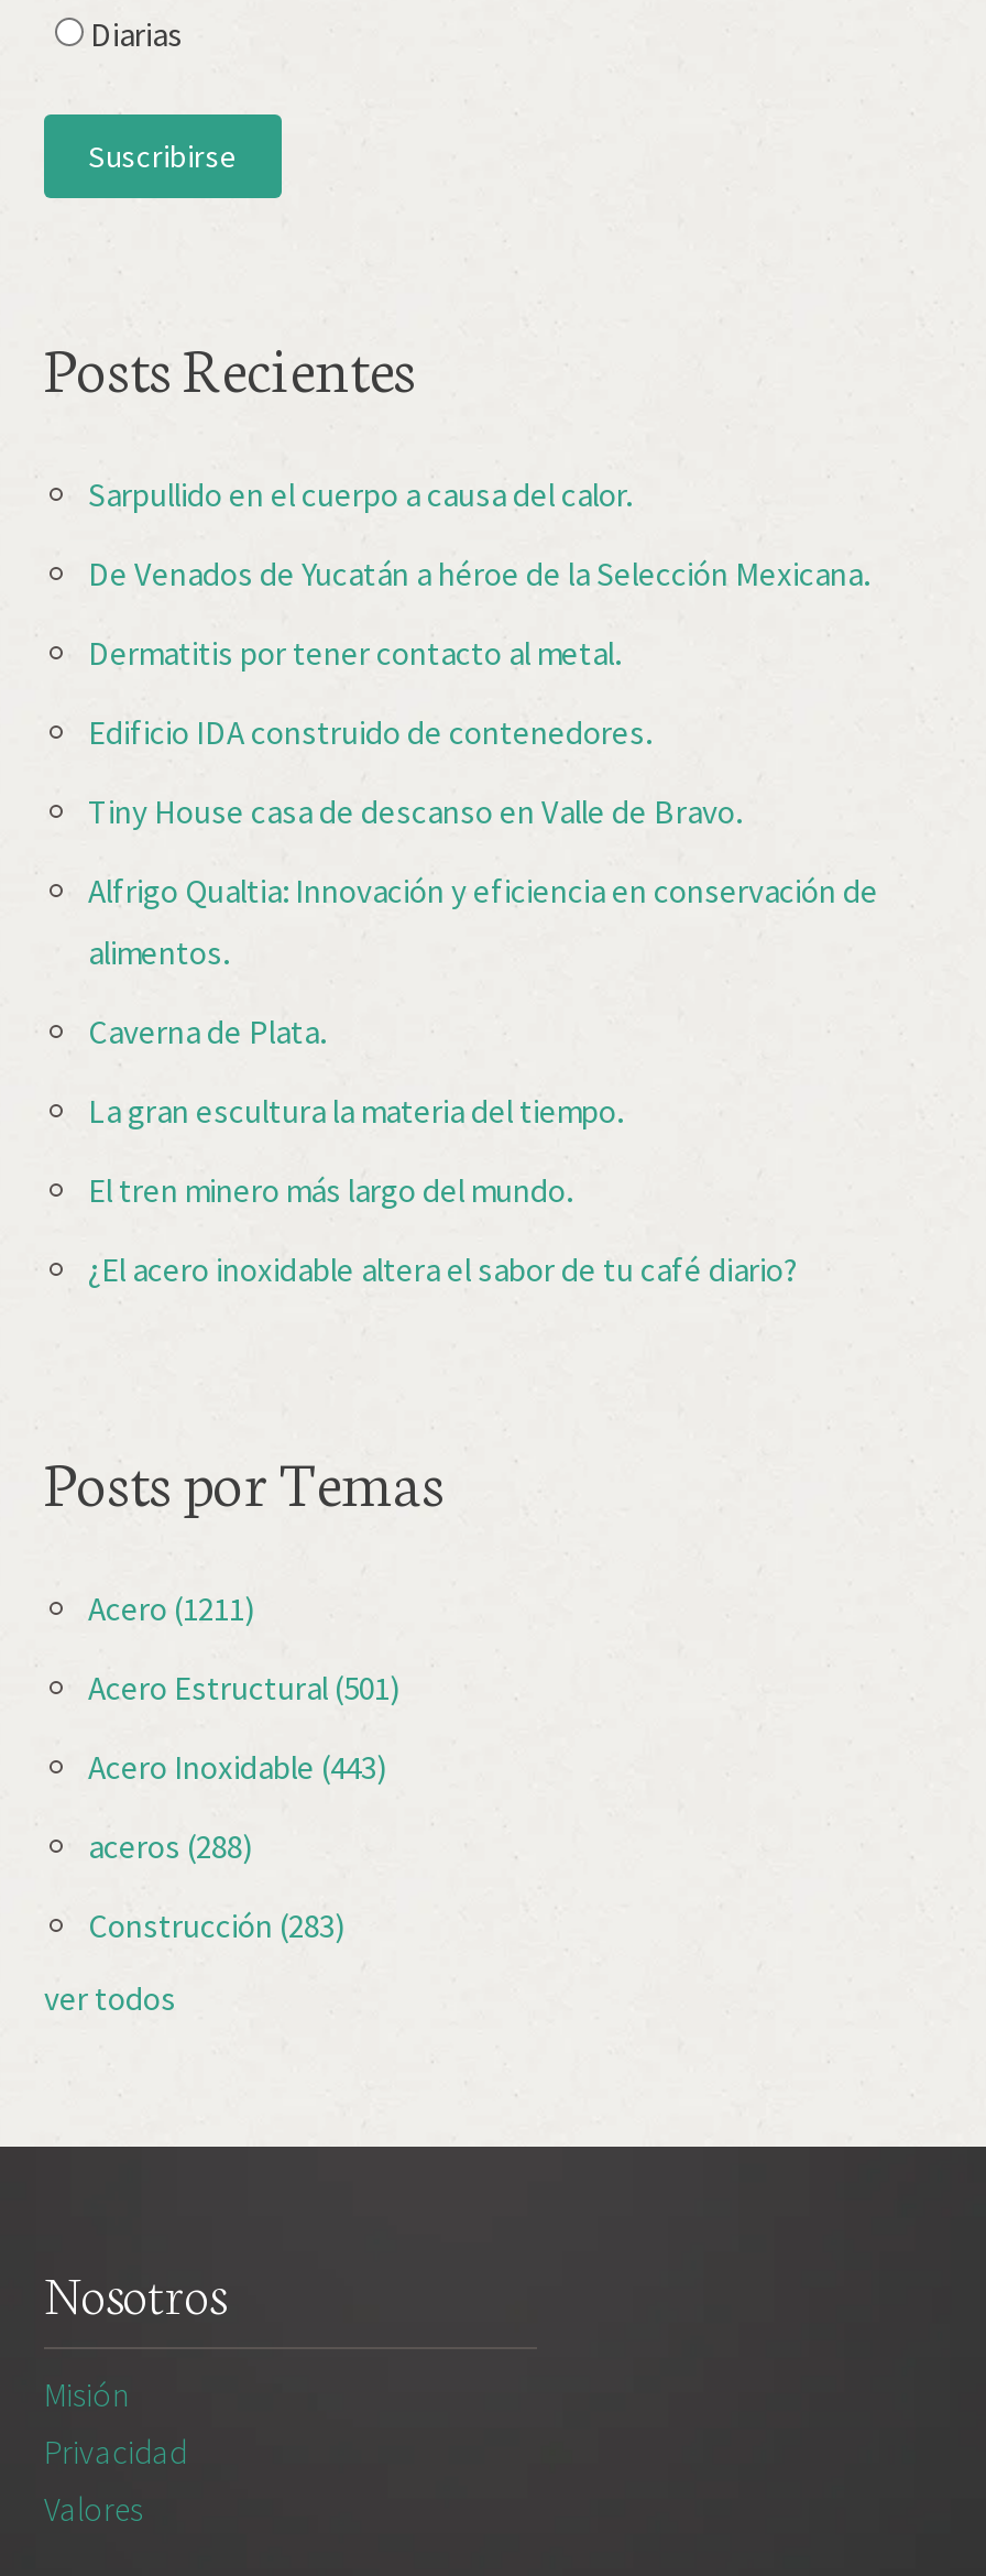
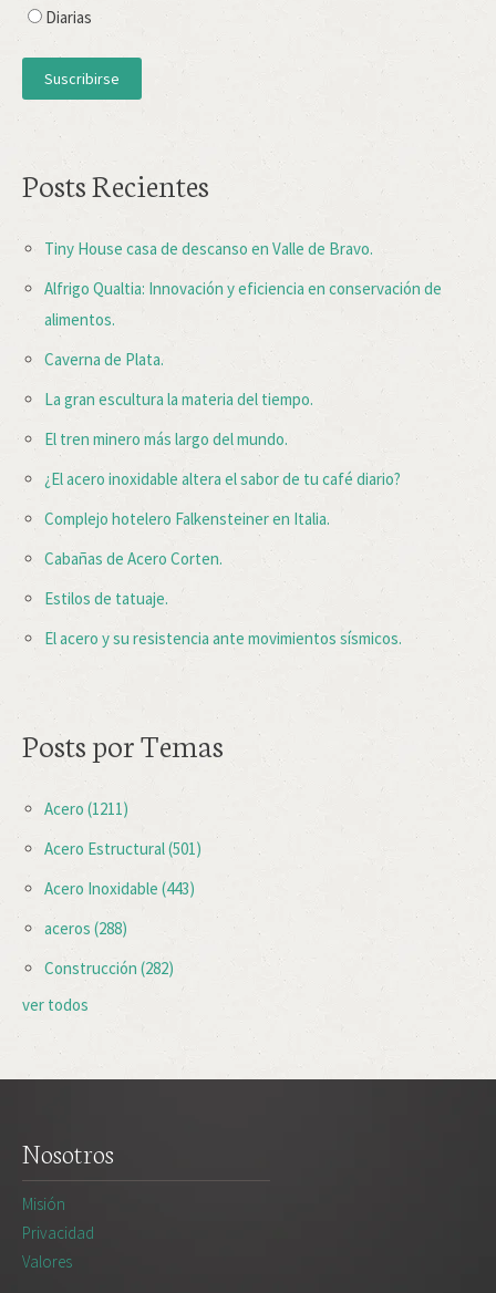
[88,473,869,753] Sarpullido en el cuerpo a causa del calor. | De Venados de Yucatán a héroe de la Selección Mexicana. | Dermatitis por tener contacto al metal. | Edificio IDA construido de contenedores. -> none
moved [88,790,878,1290] -> [44,238,442,489]: Tiny House casa de descanso en Valle de Bravo. | Alfrigo Qualtia: Innovación y eficiencia en conservación de | alimentos. | Caverna de Plata. | La gran escultura la materia del tiempo. | El tren minero más largo del mundo. | ¿El acero inoxidable altera el sabor de tu café diario?
none -> [44,508,402,649] Complejo hotelero Falkensteiner en Italia. | Cabañas de Acero Corten. | Estilos de tatuaje. | El acero y su resistencia ante movimientos sísmicos.
[88,1904,346,1946] Construcción (283) -> [44,957,174,978] Construcción (282)

